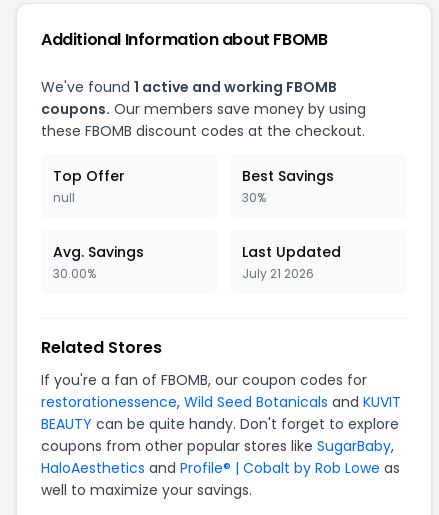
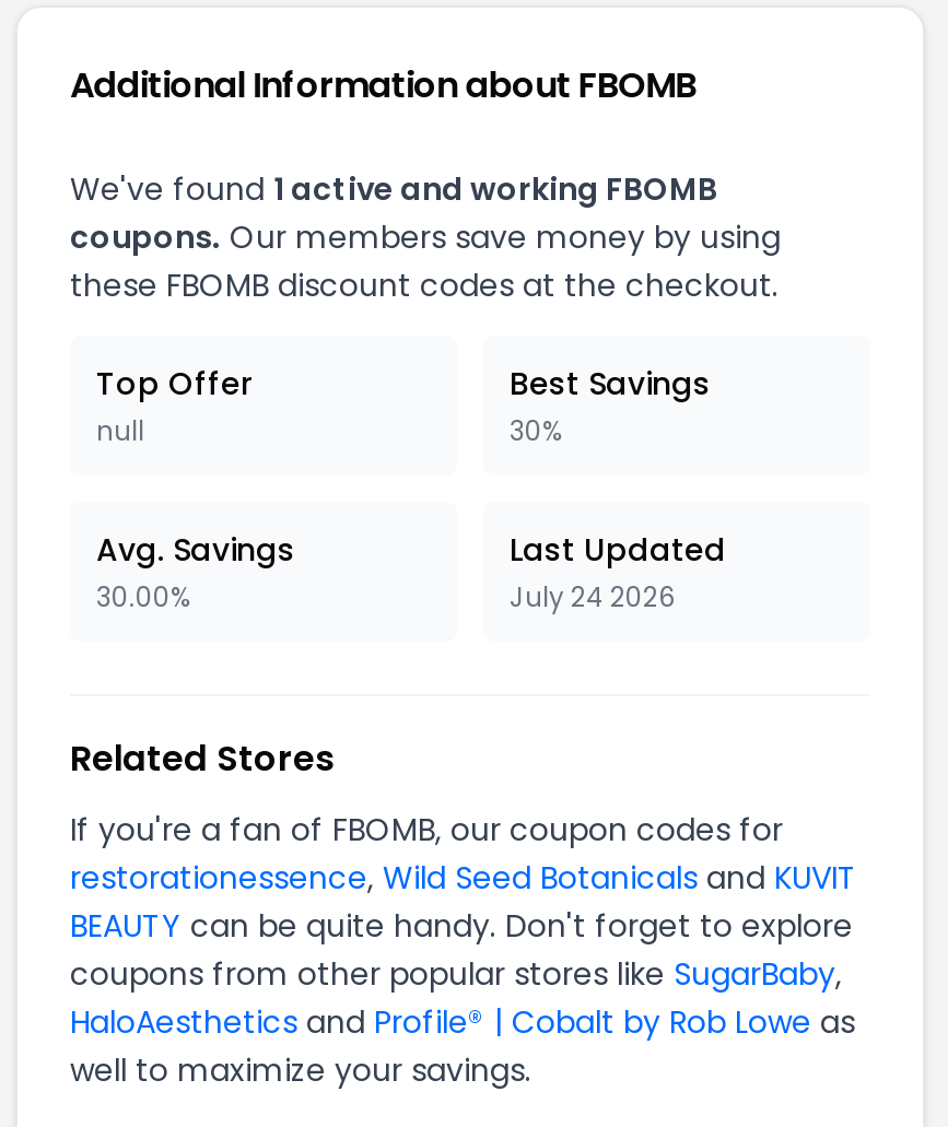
[242,265,314,282] July 21 2026 -> [510,578,676,615] July 24 2026

